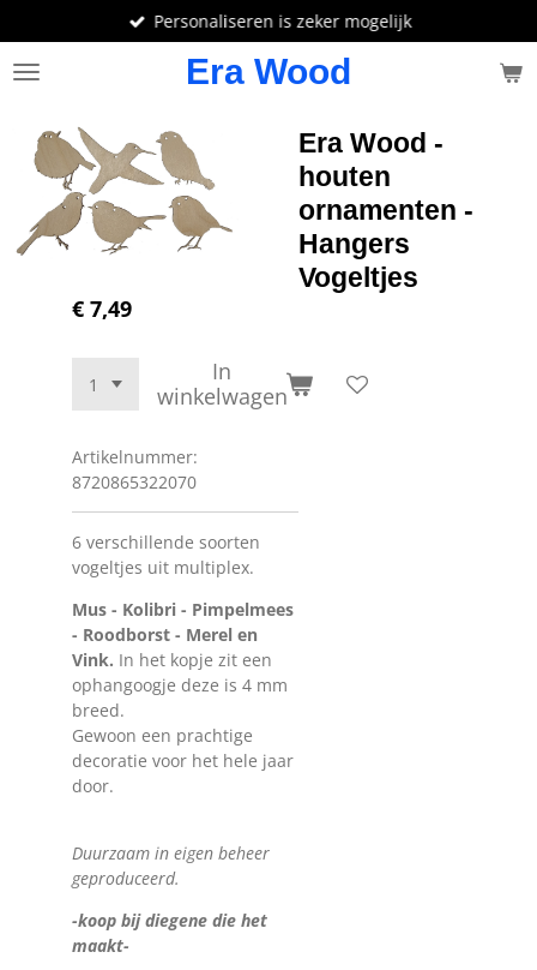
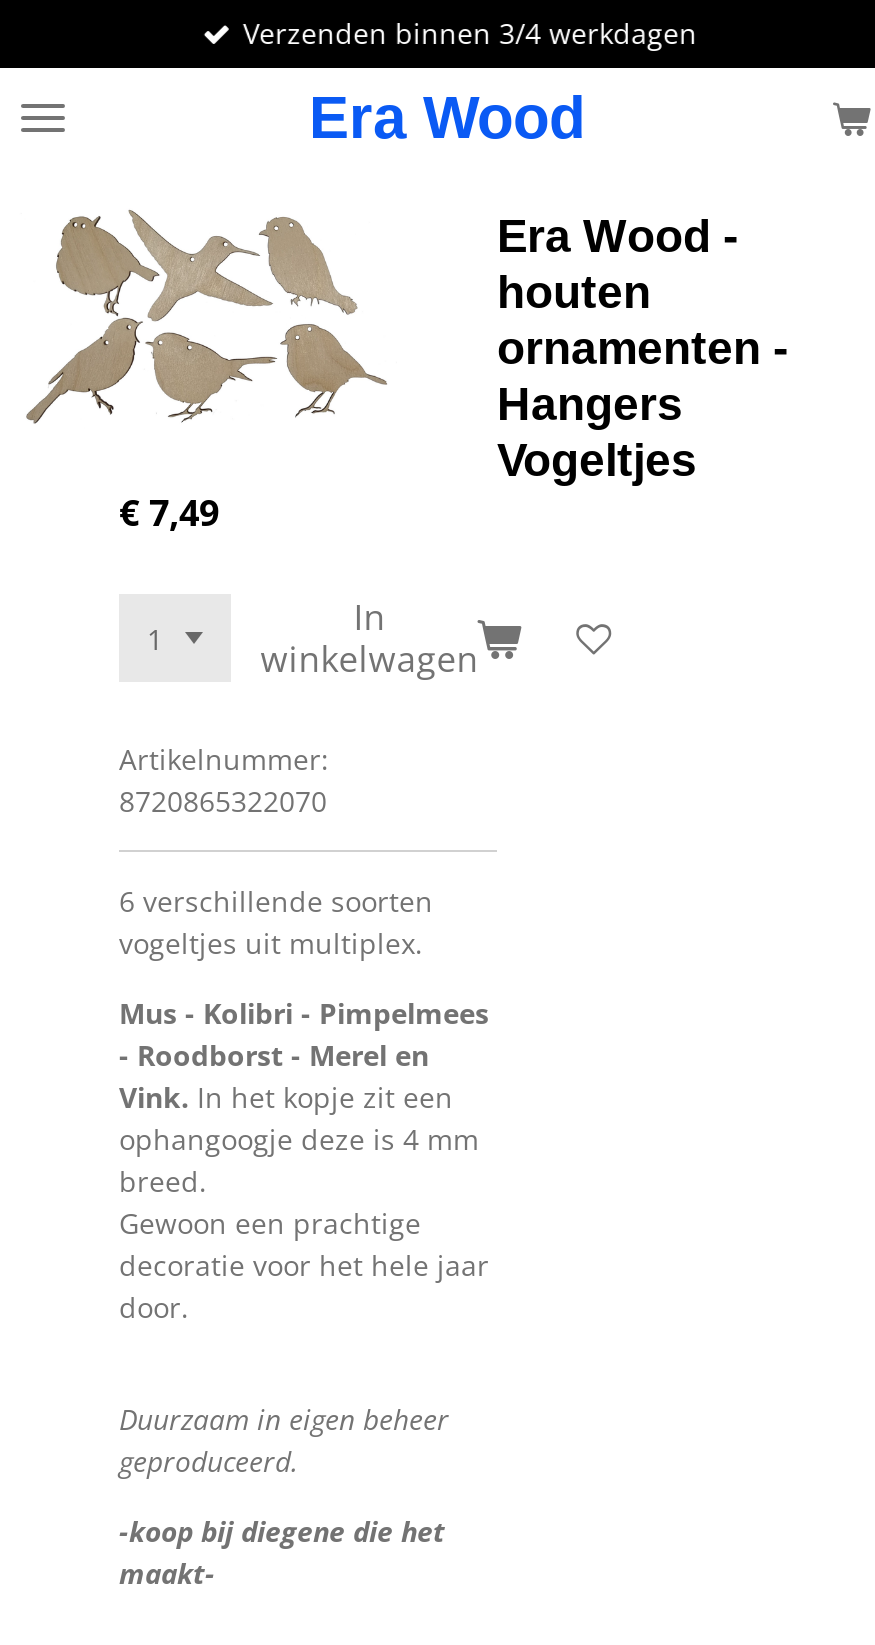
[153,10,411,32] Personaliseren is zeker mogelijk -> [243,14,697,52] Verzenden binnen 3/4 werkdagen

